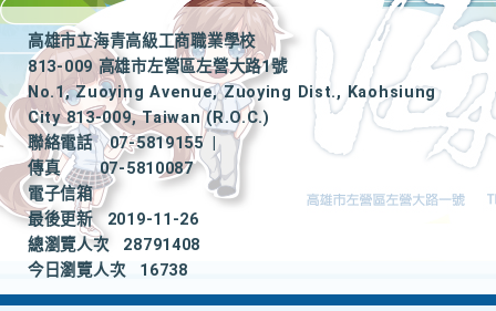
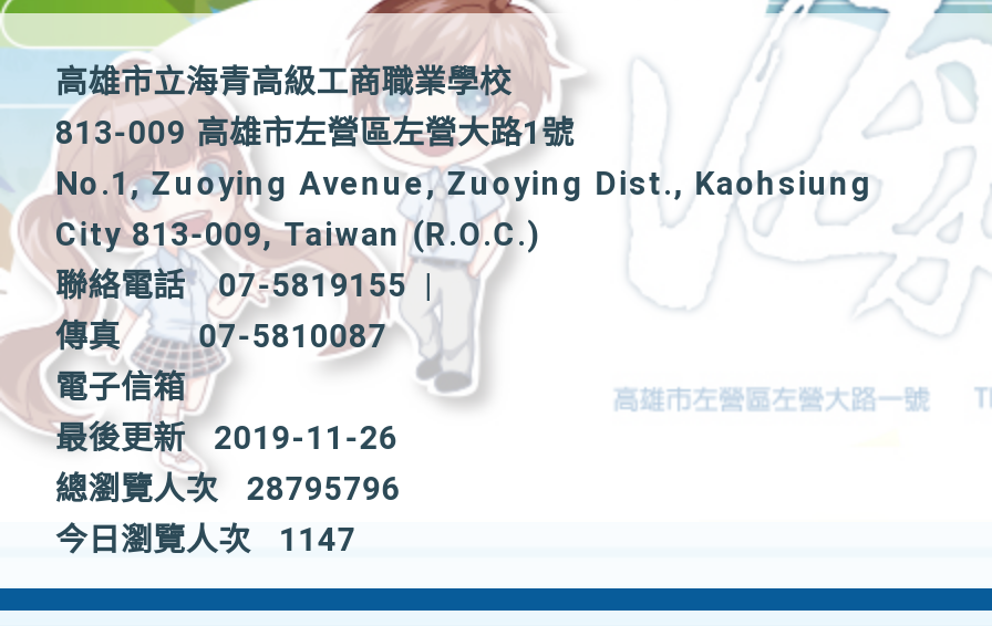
[28,236,201,255] 總瀏覽人次 28791408 -> [55,471,401,509] 總瀏覽人次 28795796
[28,261,188,280] 今日瀏覽人次 16738 -> [55,522,356,560] 今日瀏覽人次 1147

